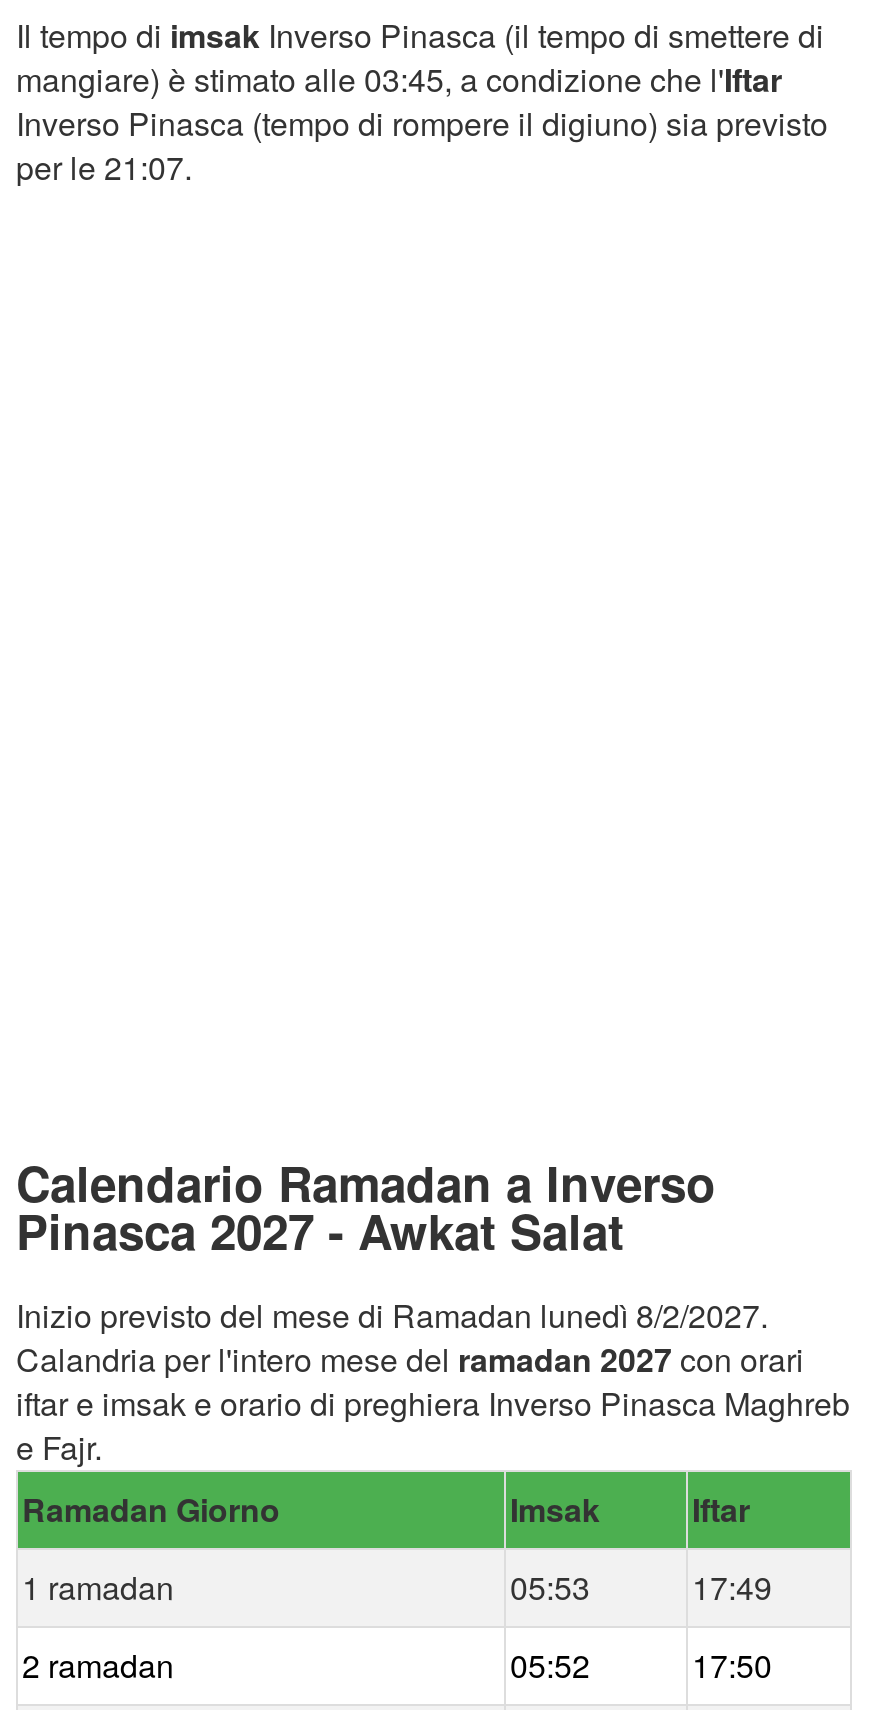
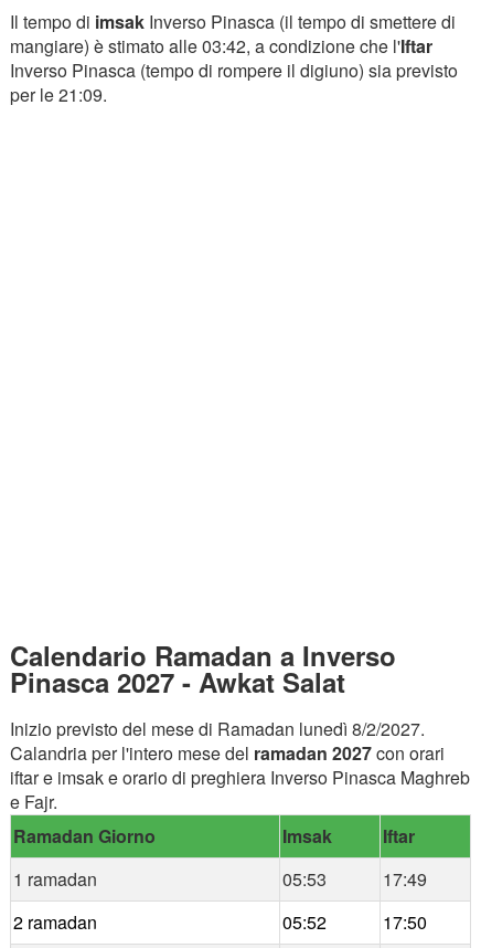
[16,56,782,102] mangiare) è stimato alle 03:45, a condizione che l'Iftar -> [10,33,432,59] mangiare) è stimato alle 03:42, a condizione che l'Iftar
[16,144,192,190] per le 21:07. -> [10,82,107,107] per le 21:09.

